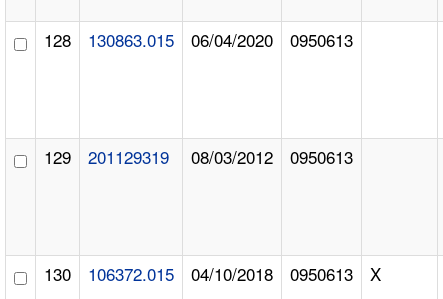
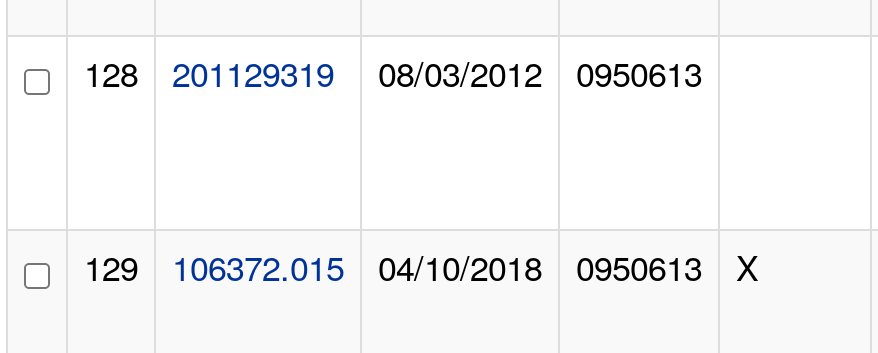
[88,27,353,52] 130863.015 | 06/04/2020 | 0950613 -> none
[44,144,71,169] 129 -> none
[44,261,381,286] 130 106372.015 04/10/2018 0950613 X -> [84,241,758,291] 129 106372.015 04/10/2018 0950613 X

